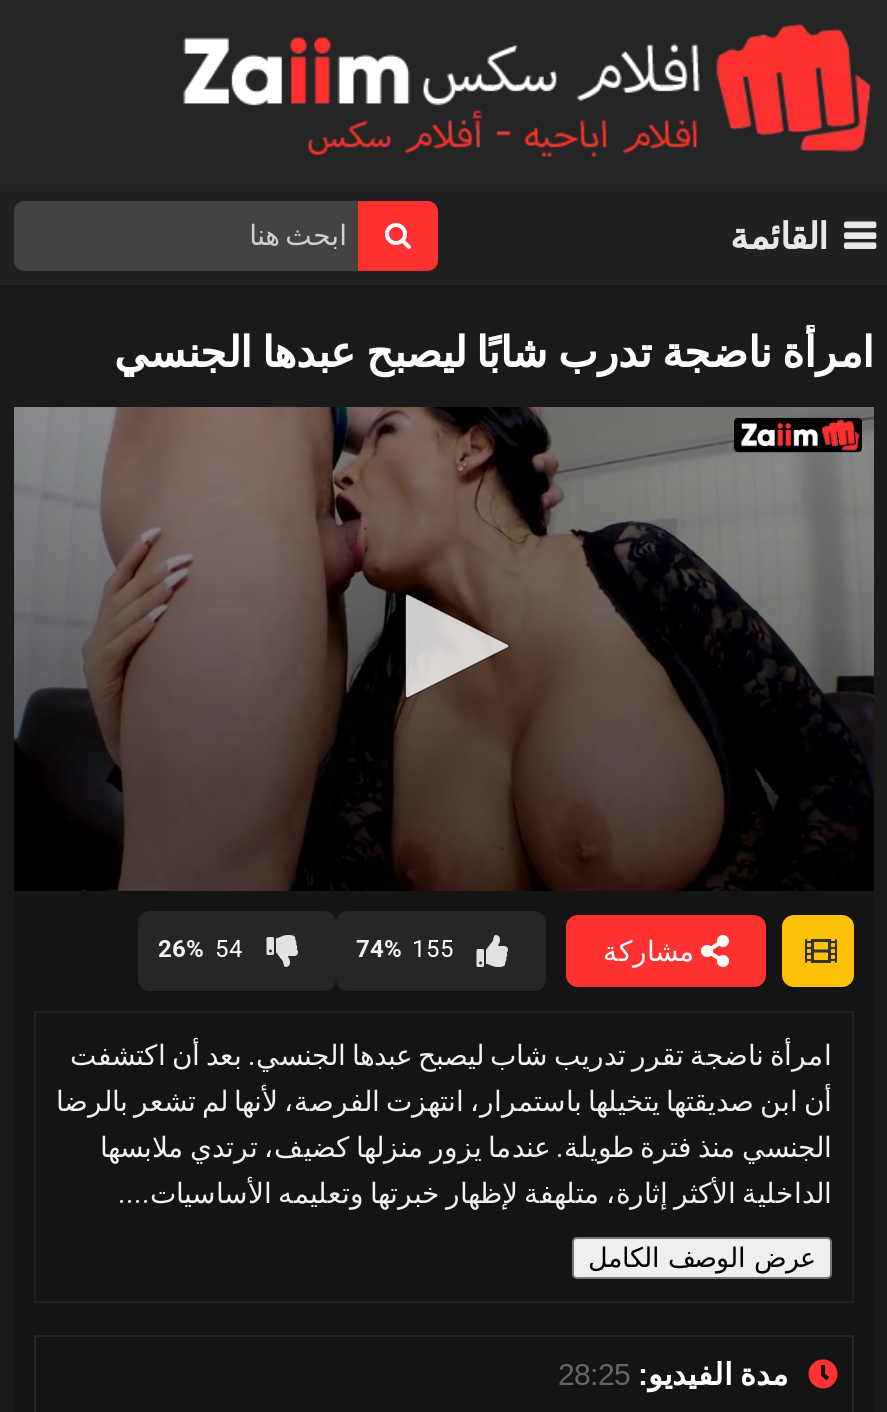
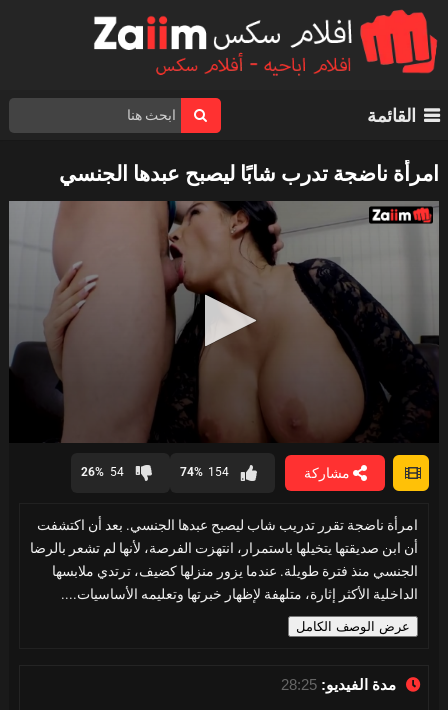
[356,936,454,964] 74% 155 -> [180,465,229,479] 74% 154

